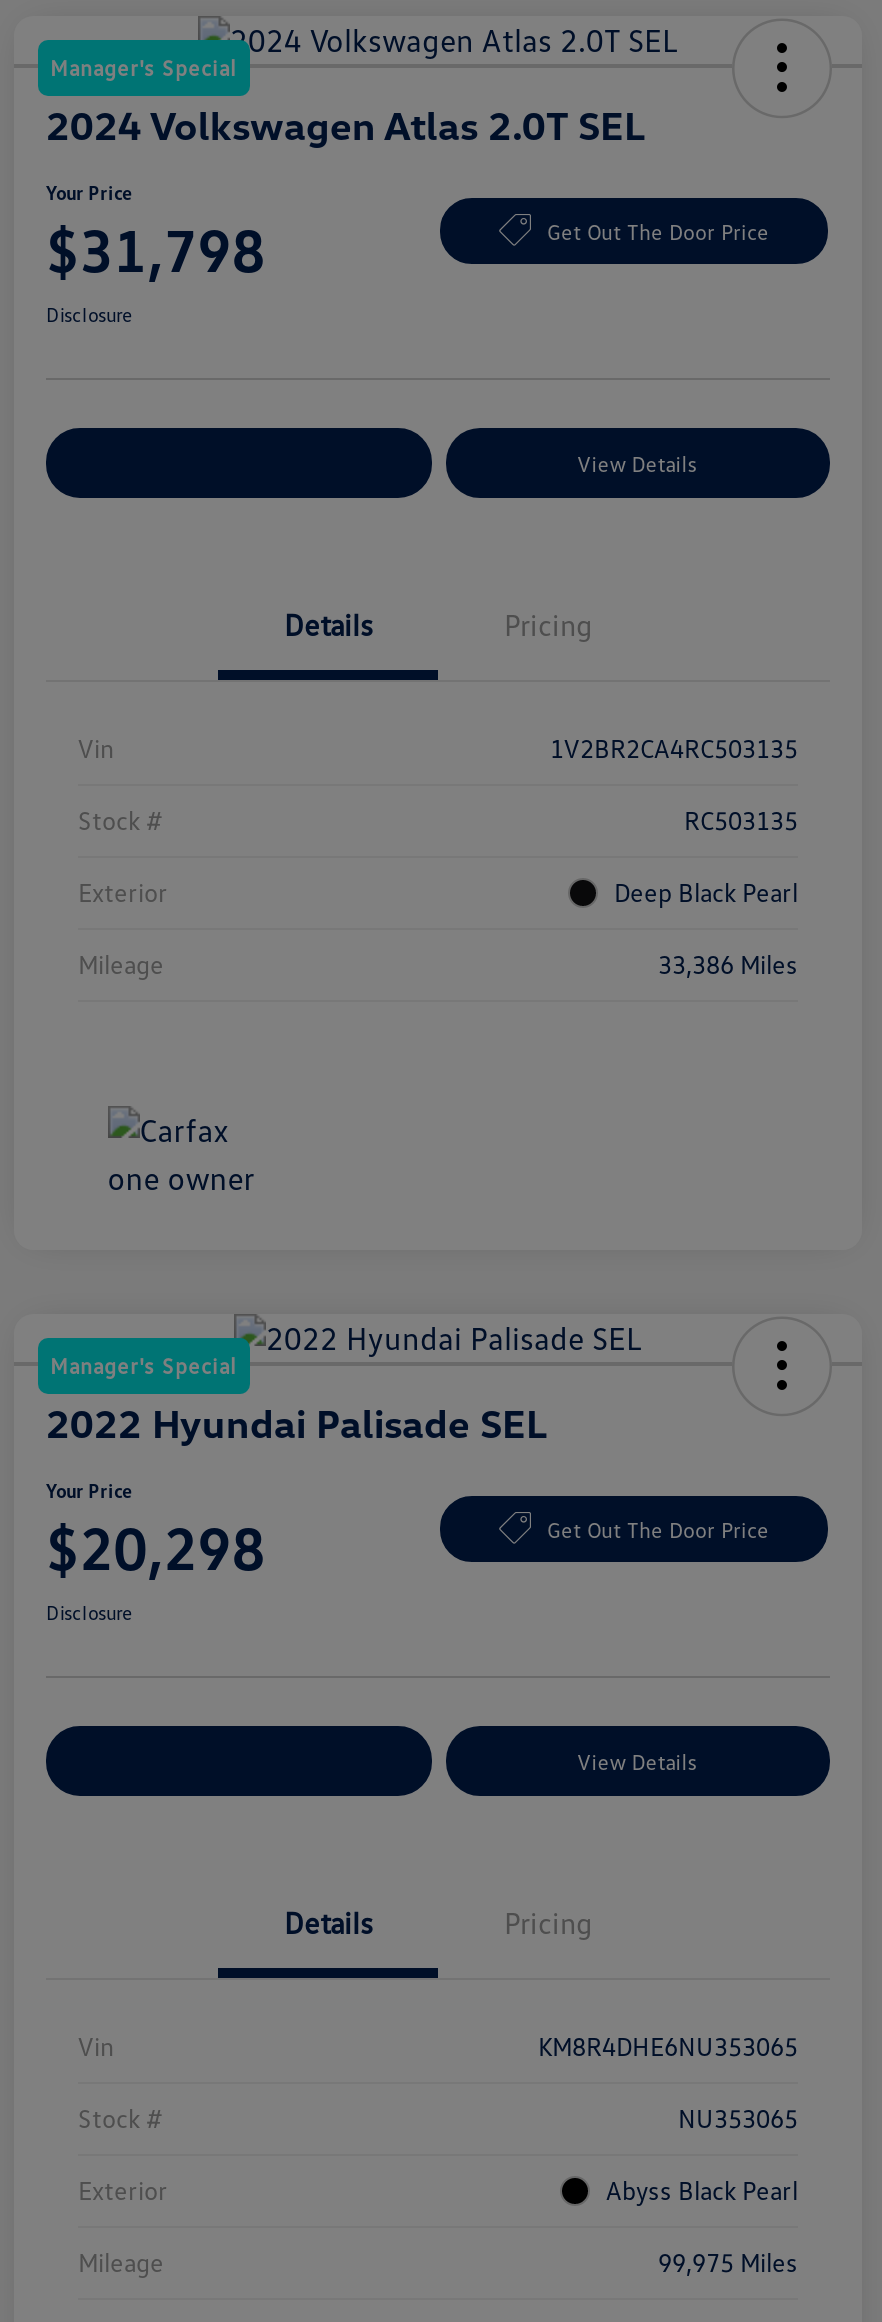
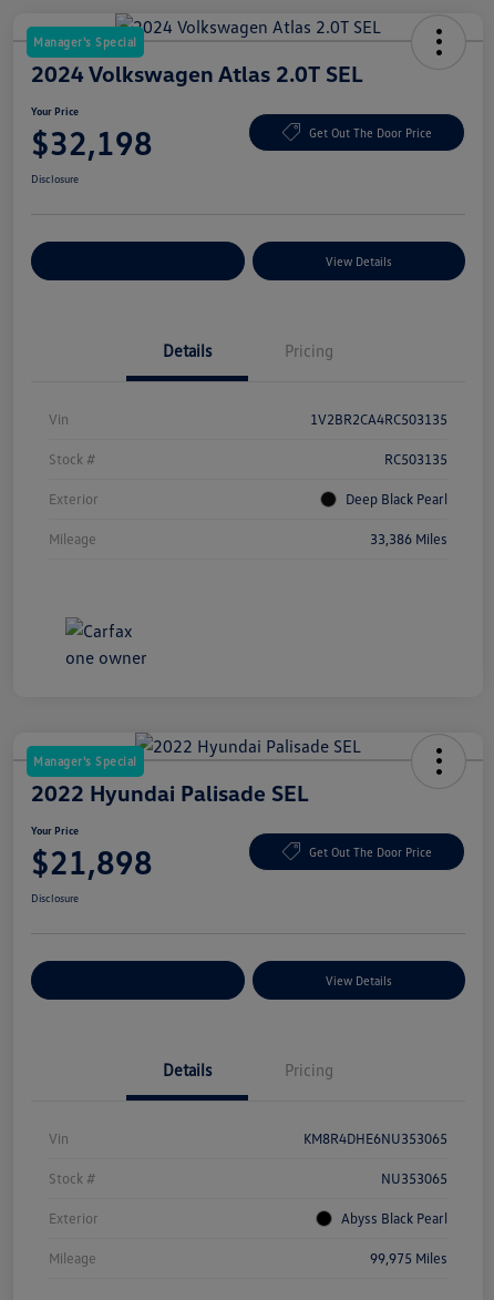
[46,212,266,286] $31,798 -> [31,122,153,163] $32,198
[46,1510,266,1584] $20,298 -> [31,841,153,882] $21,898

